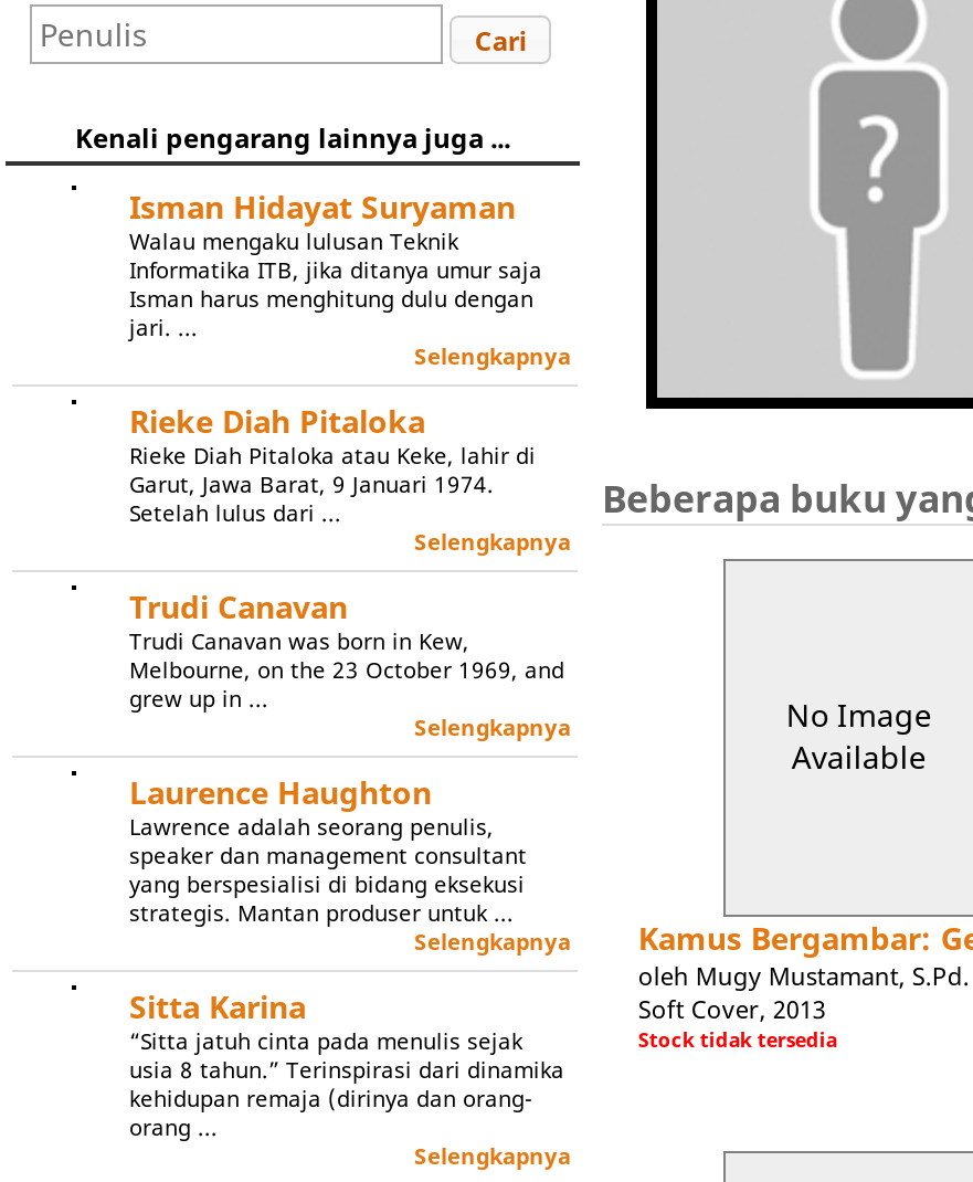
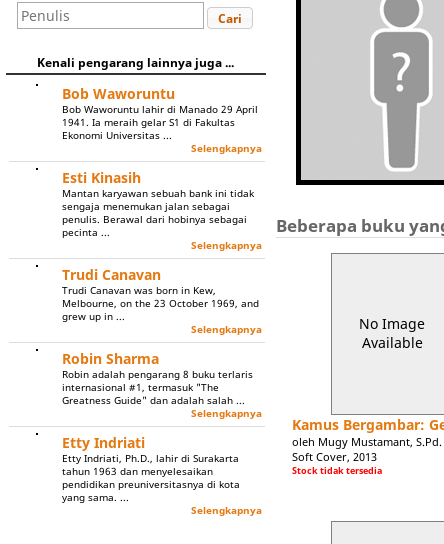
[129,185,542,342] Isman Hidayat Suryaman | Walau mengaku lulusan Teknik | Informatika ITB, jika ditanya umur saja | Isman harus menghitung dulu dengan | jari. ... -> [62,84,258,142] Bob Waworuntu | Bob Waworuntu lahir di Manado 29 April | 1941. Ia meraih gelar S1 di Fakultas | Ekonomi Universitas ...
[129,399,536,528] Rieke Diah Pitaloka | Rieke Diah Pitaloka atau Keke, lahir di | Garut, Jawa Barat, 9 Januari 1974. | Setelah lulus dari ... -> [62,168,254,239] Esti Kinasih | Mantan karyawan sebuah bank ini tidak | sengaja menemukan jalan sebagai | penulis. Berawal dari hobinya sebagai | pecinta ...
[129,771,527,927] Laurence Haughton | Lawrence adalah seorang penulis, | speaker dan management consultant | yang berspesialisi di bidang eksekusi | strategis. Mantan produser untuk ... -> [62,349,253,407] Robin Sharma | Robin adalah pengarang 8 buku terlaris | internasional #1, termasuk "The | Greatness Guide" dan adalah salah ...
[129,985,564,1142] Sitta Karina | “Sitta jatuh cinta pada menulis sejak | usia 8 tahun.” Terinspirasi dari dinamika | kehidupan remaja (dirinya dan orang- | orang ... -> [62,433,240,504] Etty Indriati | Etty Indriati, Ph.D., lahir di Surakarta | tahun 1963 dan menyelesaikan | pendidikan preuniversitasnya di kota | yang sama. ...

